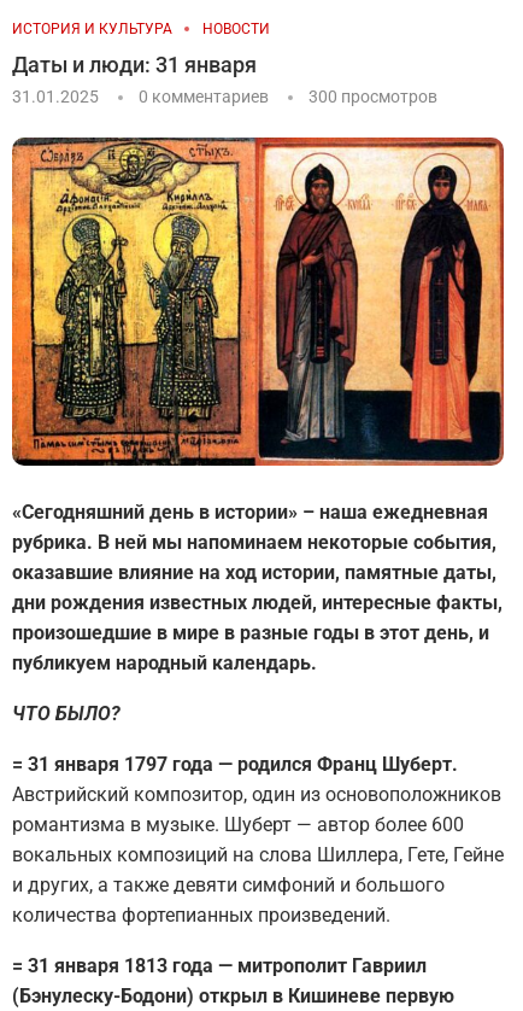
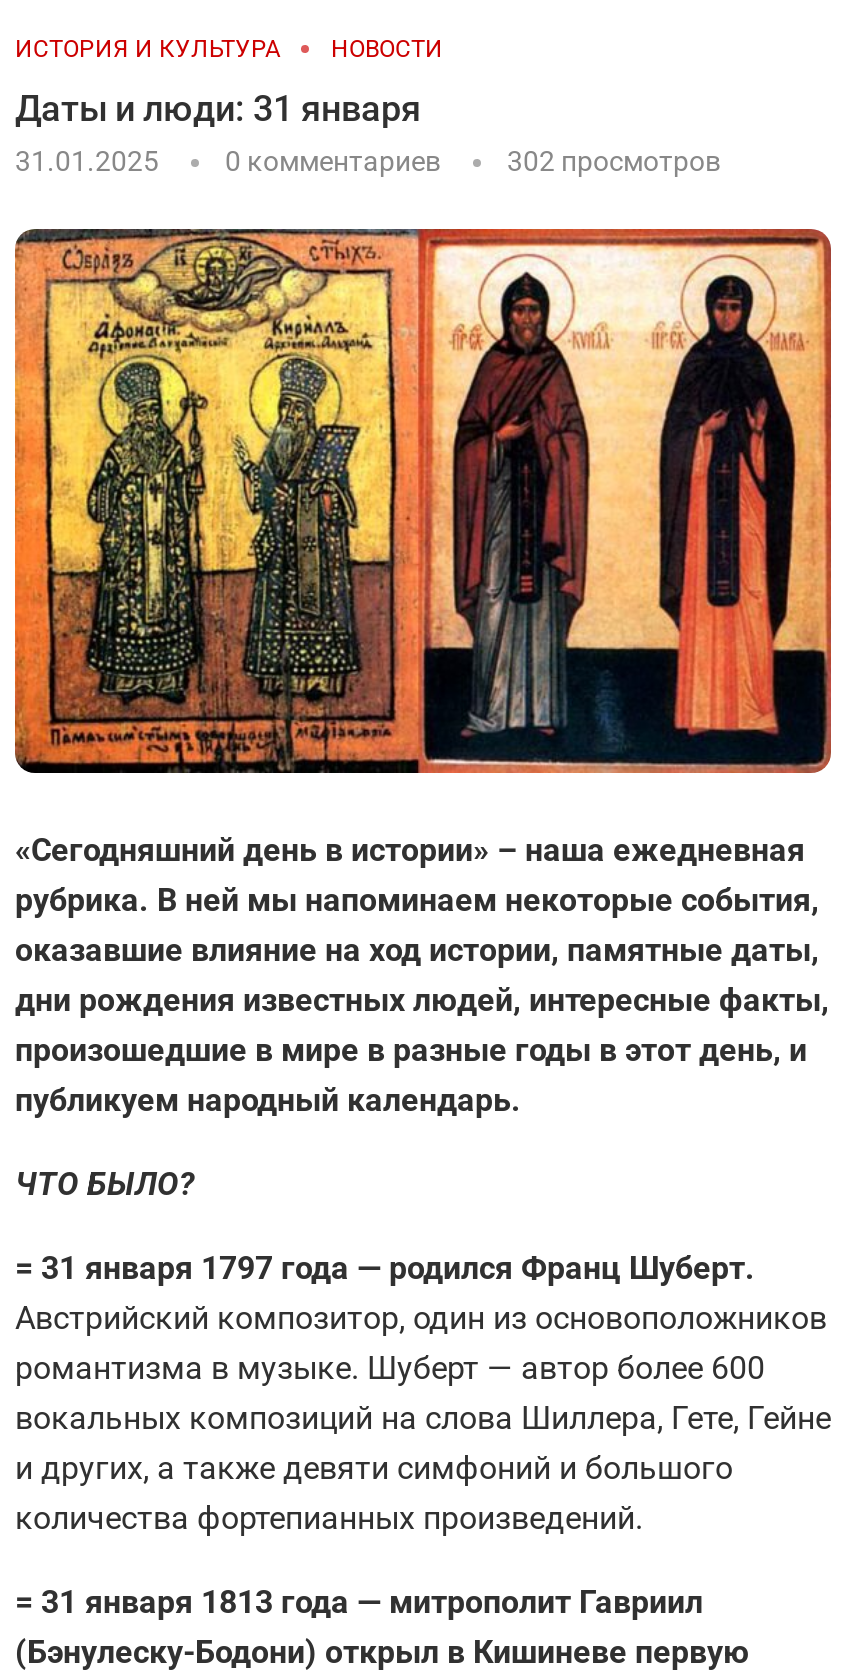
[308,87,437,106] 300 просмотров -> [507,145,721,177] 302 просмотров

